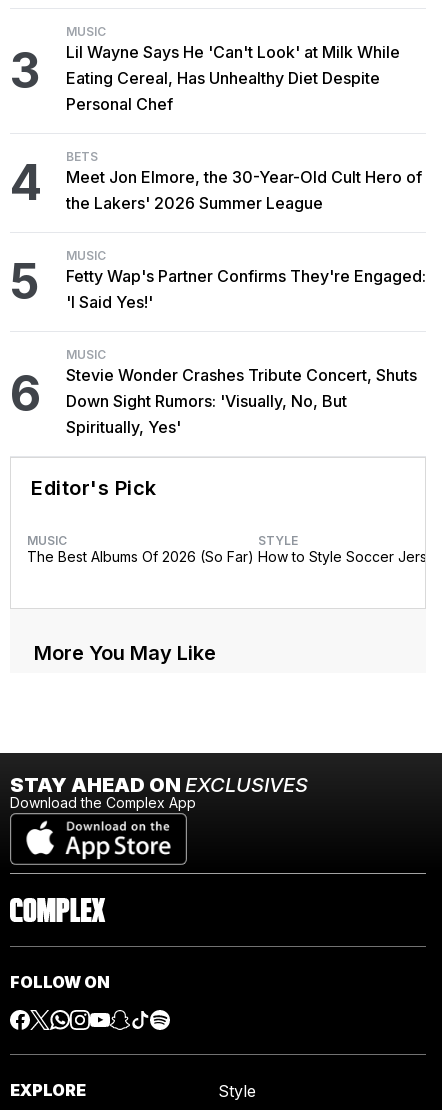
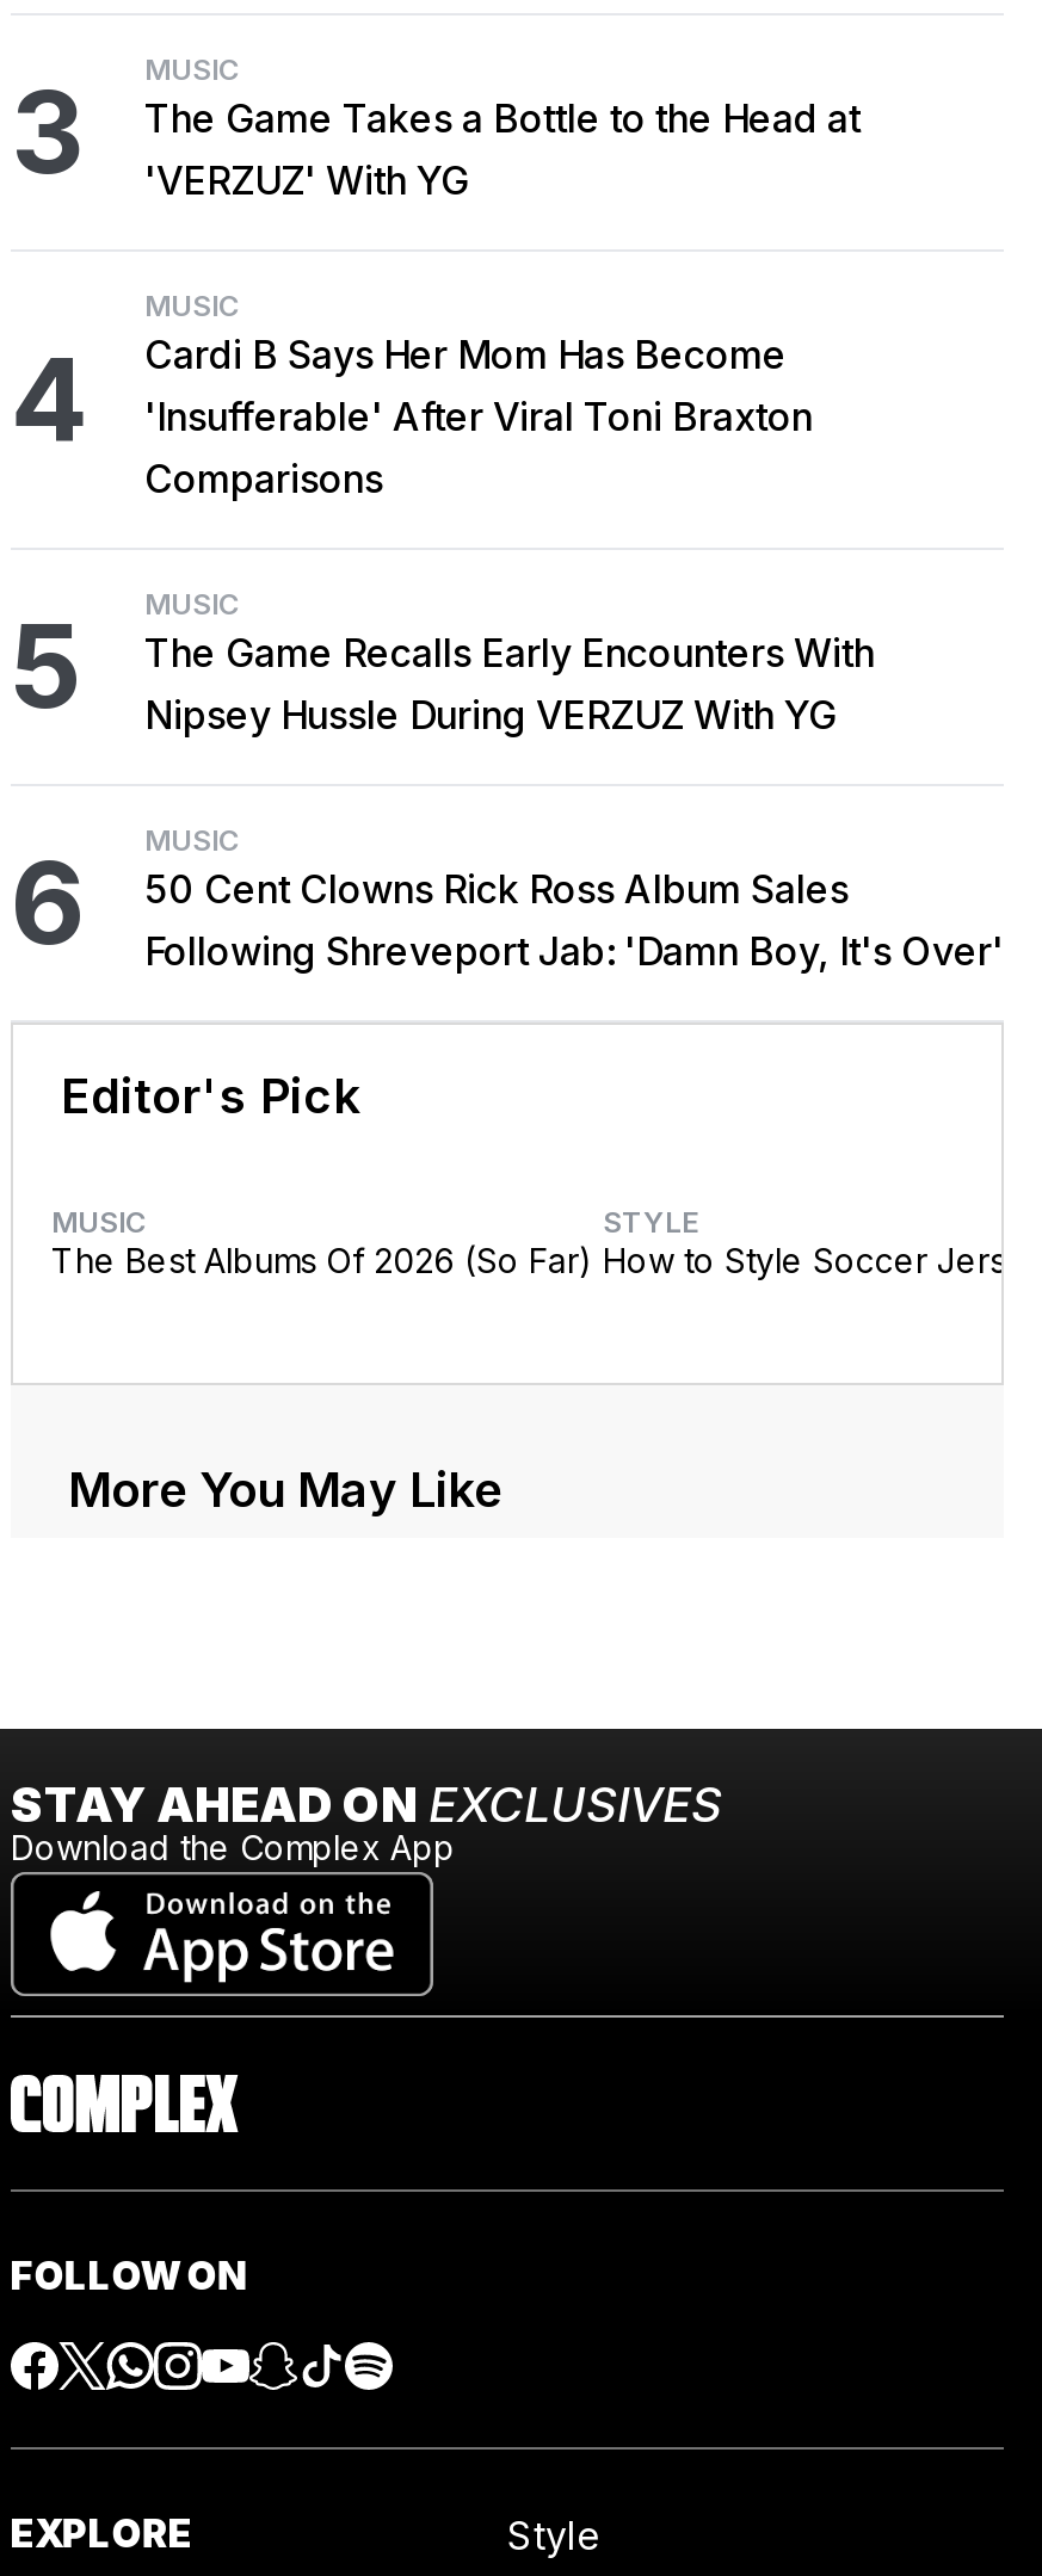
[66,42,400,114] Lil Wayne Says He 'Can't Look' at Milk While | Eating Cereal, Has Unhealthy Diet Despite | Personal Chef -> [144,94,861,204] The Game Takes a Bottle to the Head at | 'VERZUZ' With YG
[66,149,423,213] BETS | Meet Jon Elmore, the 30-Year-Old Cult Hero of | the Lakers' 2026 Summer League -> [144,288,813,502] MUSIC | Cardi B Says Her Mom Has Become | 'Insufferable' After Viral Toni Braxton | Comparisons
[66,266,426,312] Fetty Wap's Partner Confirms They're Engaged: | 'I Said Yes!' -> [144,629,875,739] The Game Recalls Early Encounters With | Nipsey Hussle During VERZUZ With YG
[66,365,417,437] Stevie Wonder Crashes Tribute Concert, Shuts | Down Sight Rumors: 'Visually, No, But | Spiritually, Yes' -> [144,865,1004,975] 50 Cent Clowns Rick Ross Album Sales | Following Shreveport Jab: 'Damn Boy, It's Over'

